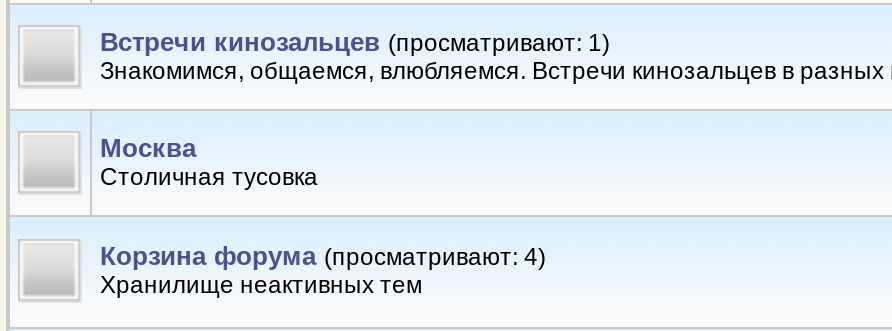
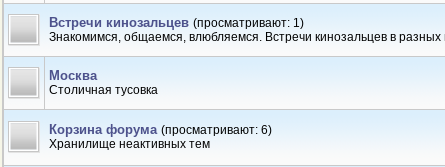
[100,241,546,271] Корзина форума (просматривают: 4) -> [49,122,272,137] Корзина форума (просматривают: 6)

